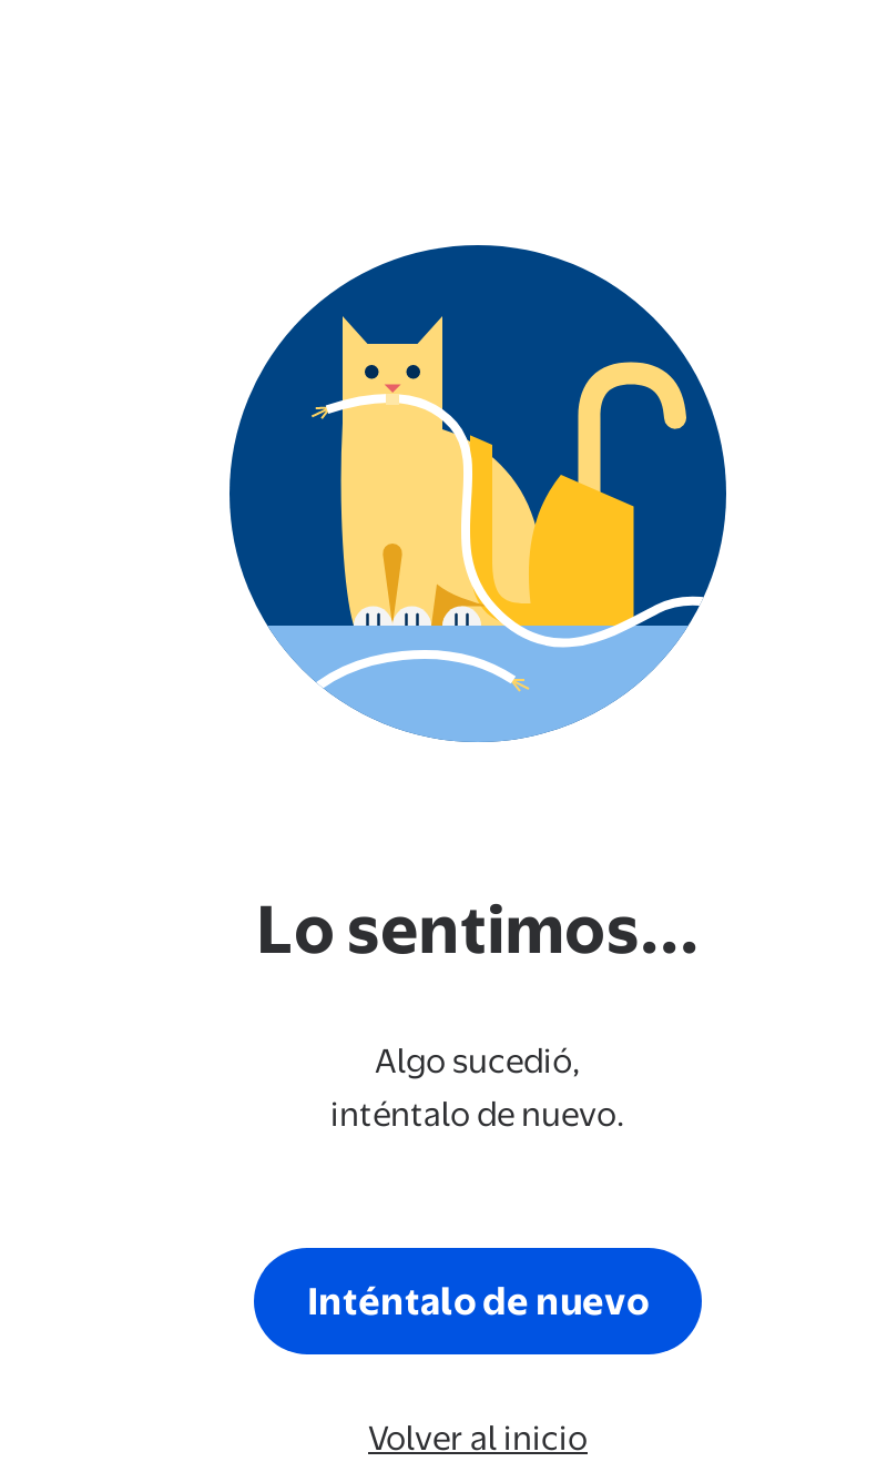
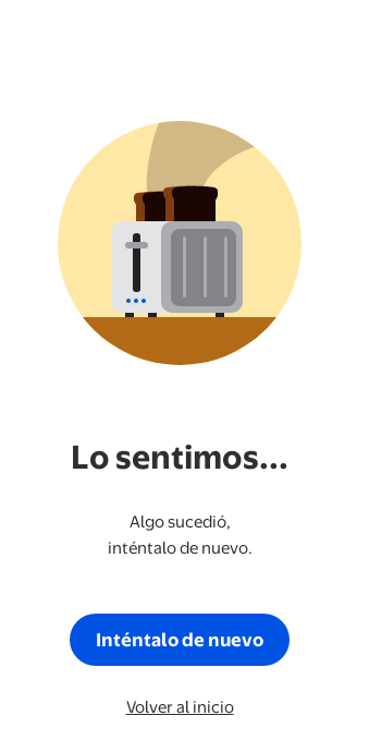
[227,243,728,744] [image] -> [58,121,302,366] [image]

